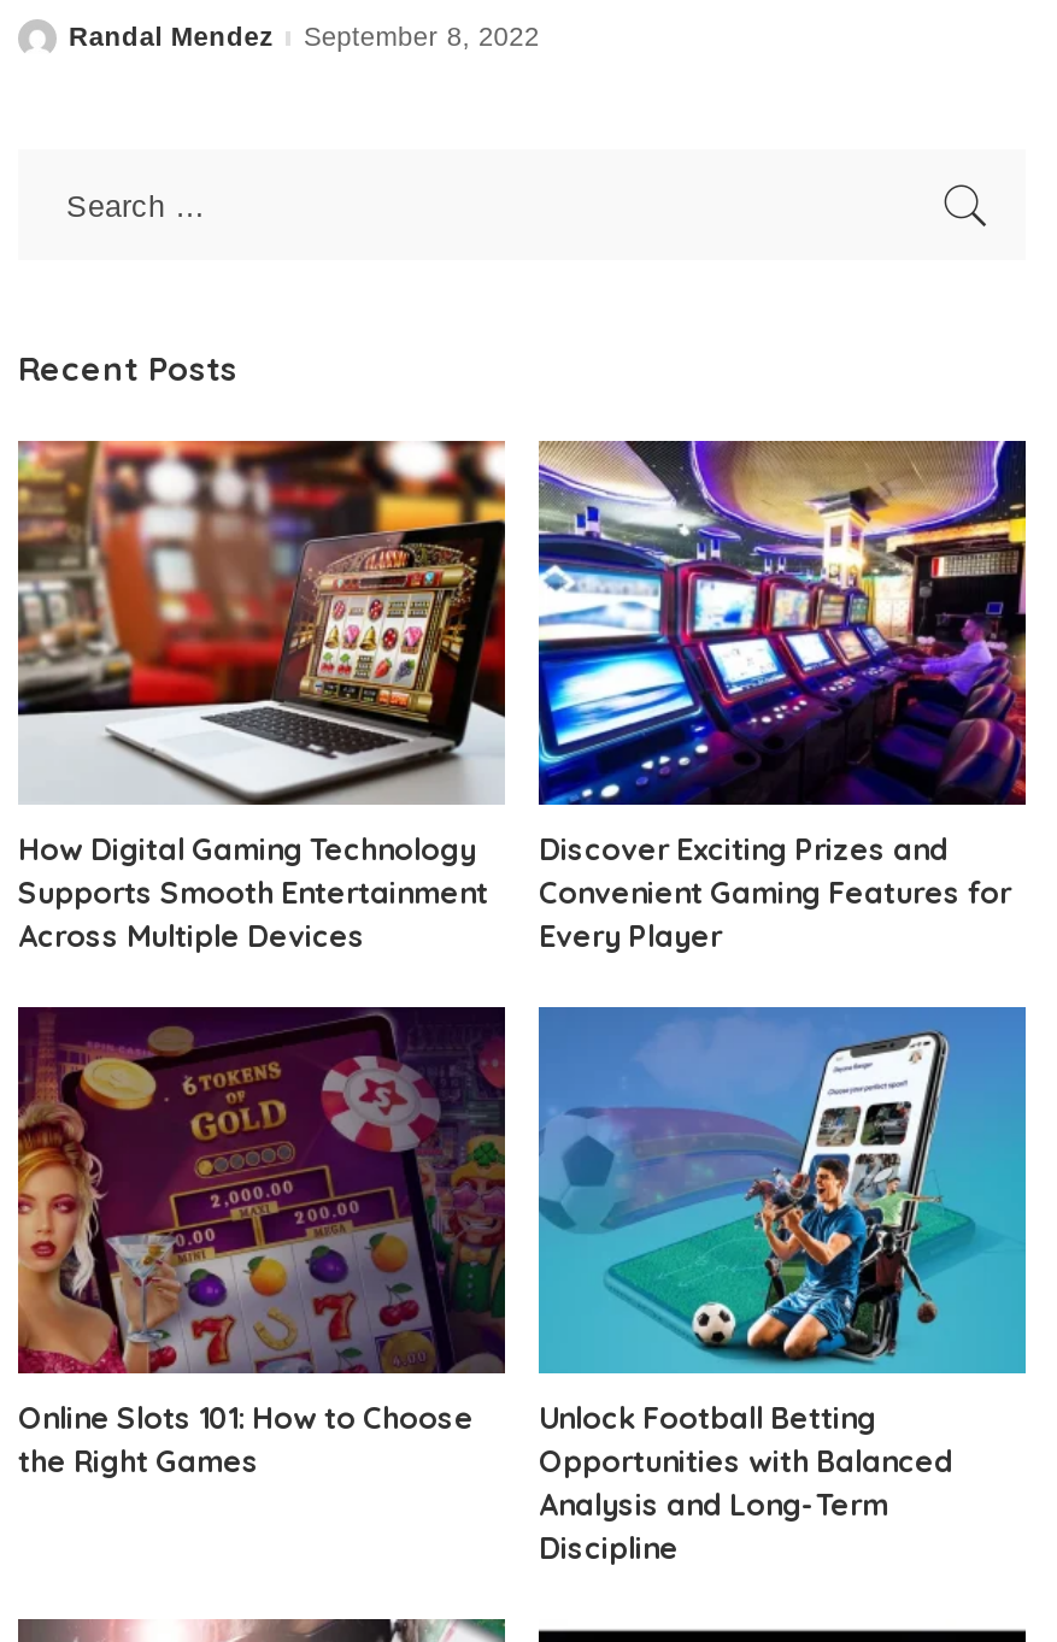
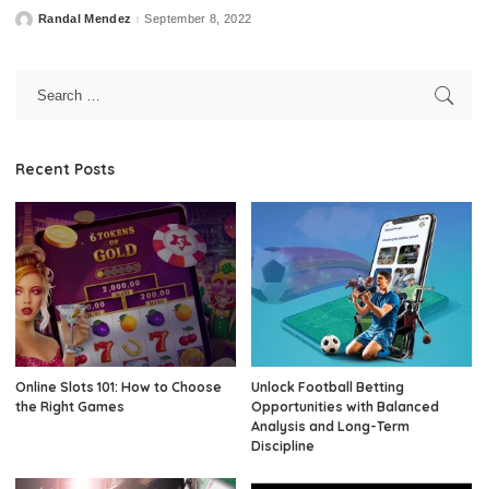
[16,439,507,955] [image] | How Digital Gaming Technology | Supports Smooth Entertainment | Across Multiple Devices -> none
[536,439,1028,955] [image] | Discover Exciting Prizes and | Convenient Gaming Features for | Every Player -> none

